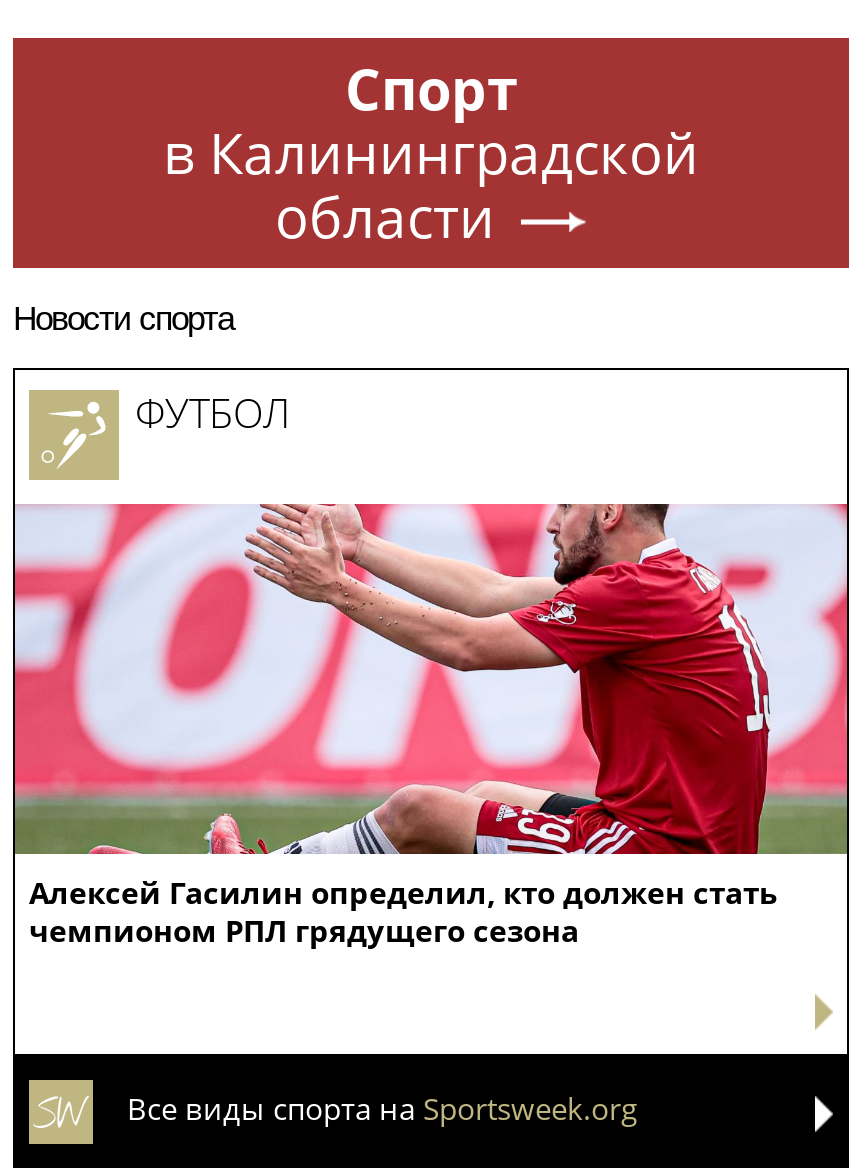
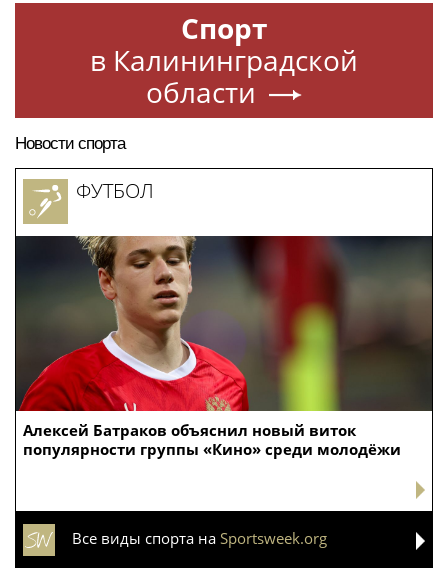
[13,502,849,950] [image] | Алексей Гасилин определил, кто должен стать | чемпионом РПЛ грядущего сезона -> [15,235,433,459] [image] | Алексей Батраков объяснил новый виток | популярности группы «Кино» среди молодёжи

